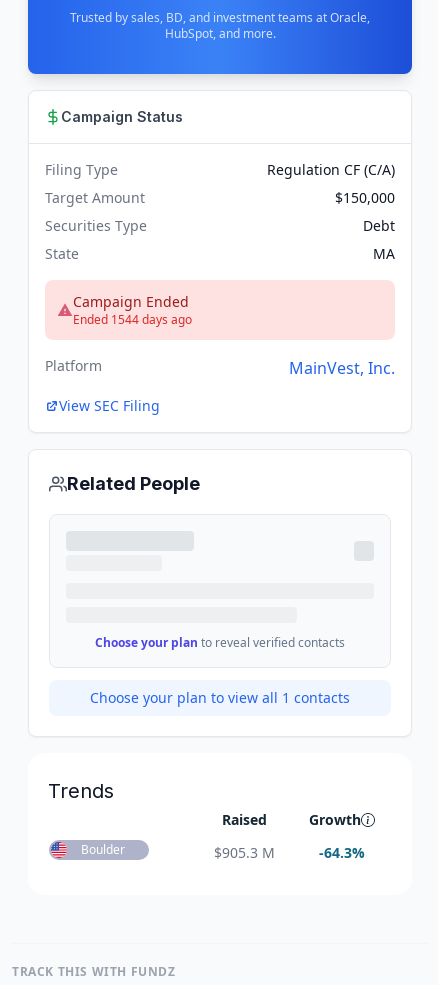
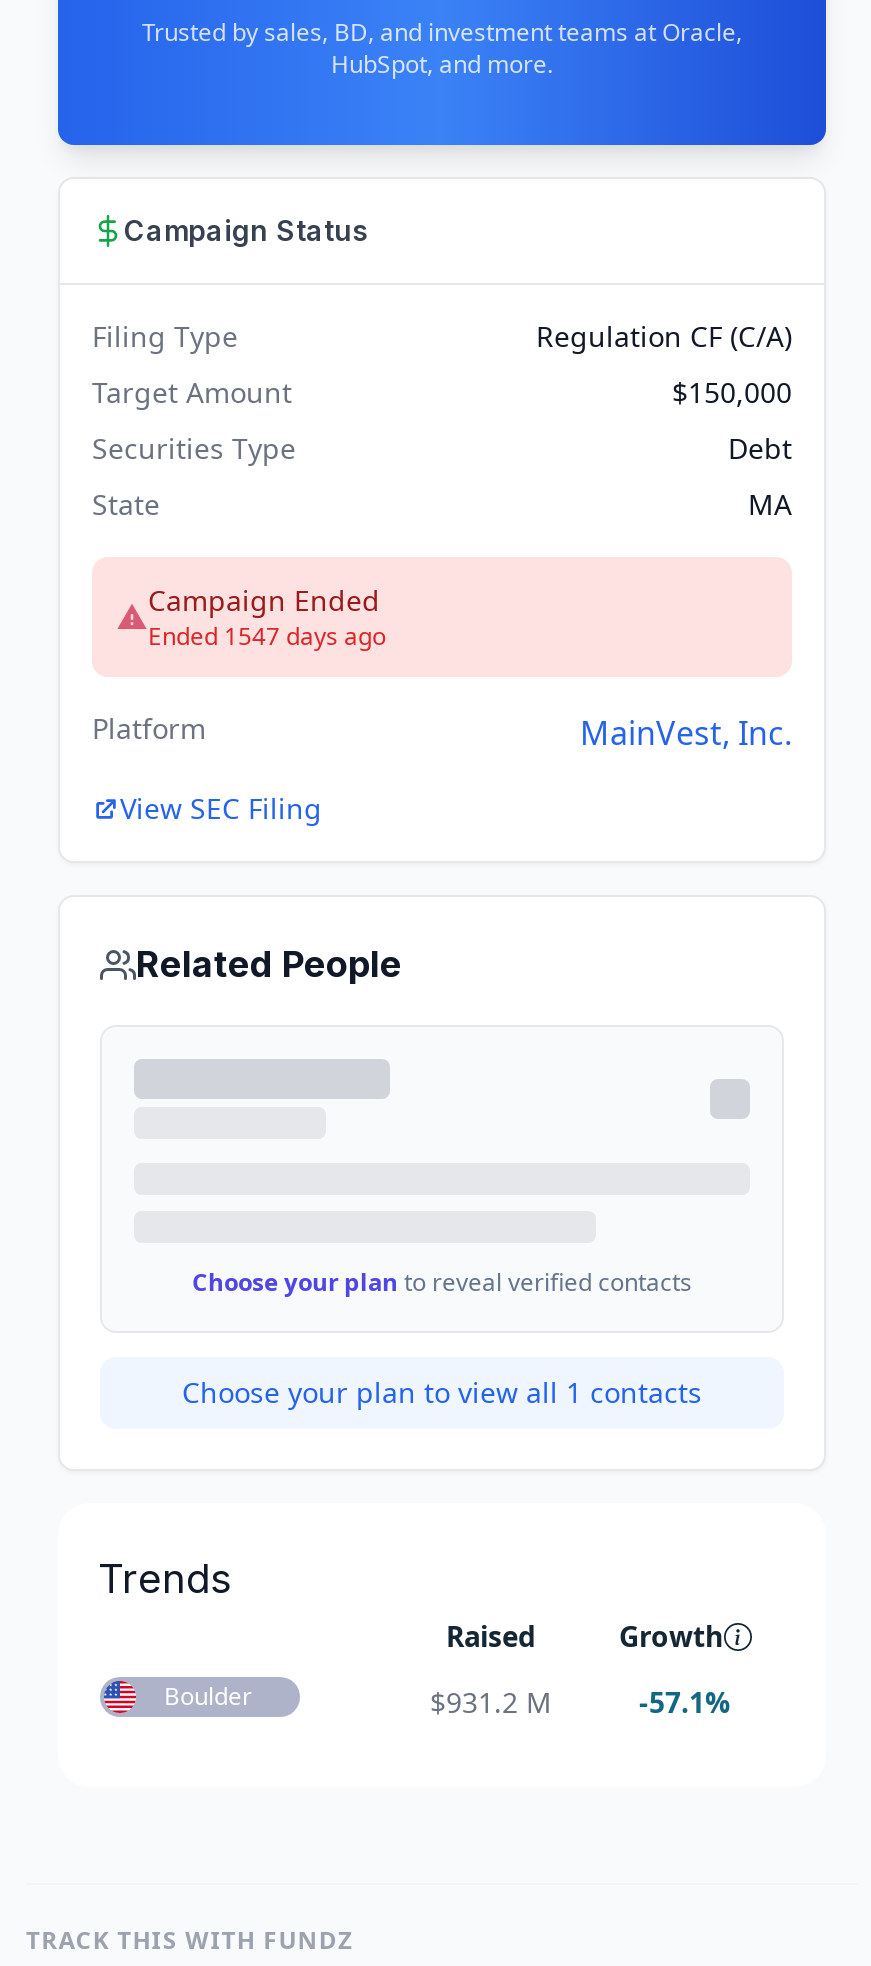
[73,311,192,328] Ended 1544 days ago -> [148,619,386,653] Ended 1547 days ago
[214,843,275,862] $905.3 M -> [430,1683,552,1721] $931.2 M
[318,843,364,862] -64.3% -> [639,1683,731,1721] -57.1%

